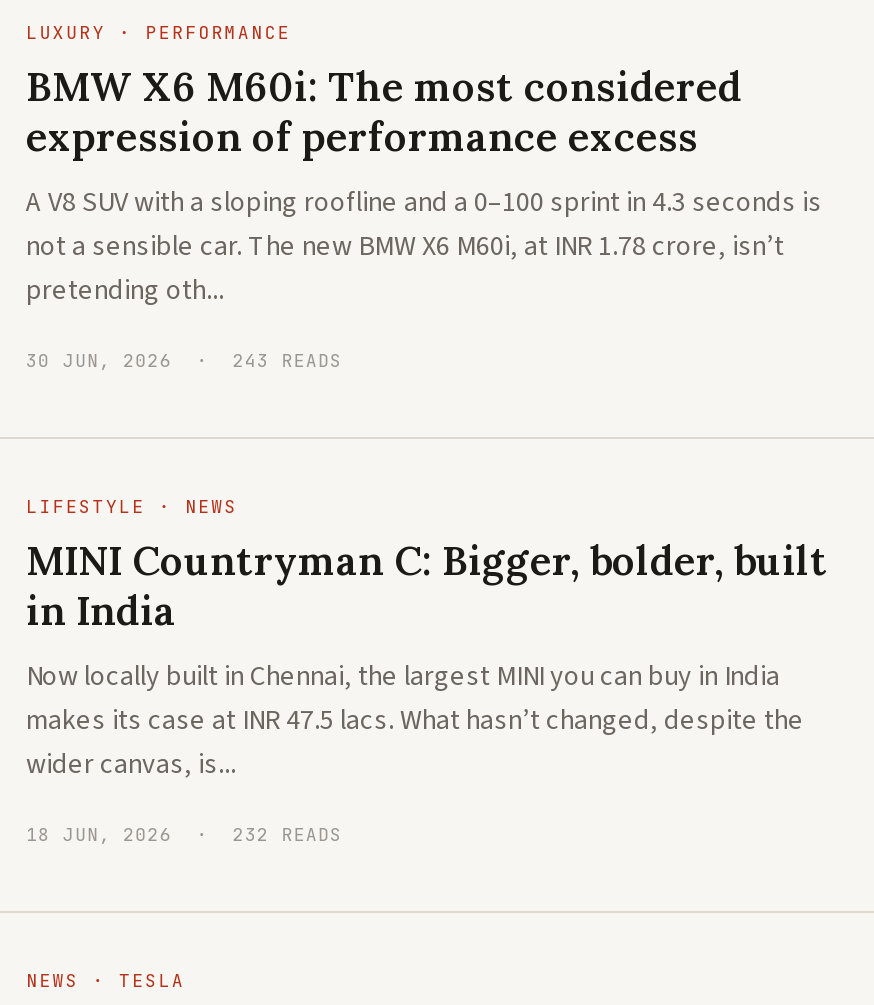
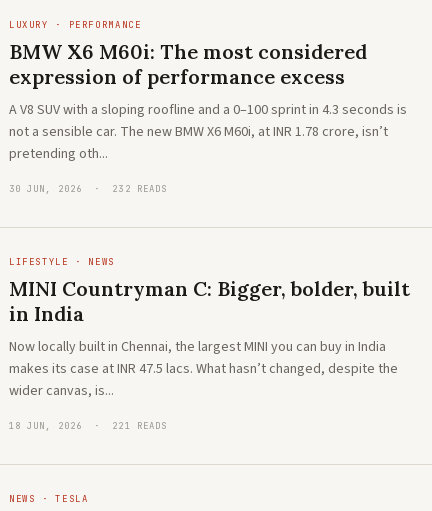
[26,349,342,373] 30 JUN, 2026 · 243 READS -> [9,183,167,195] 30 JUN, 2026 · 232 READS
[26,823,342,847] 18 JUN, 2026 · 232 READS -> [9,420,167,432] 18 JUN, 2026 · 221 READS

